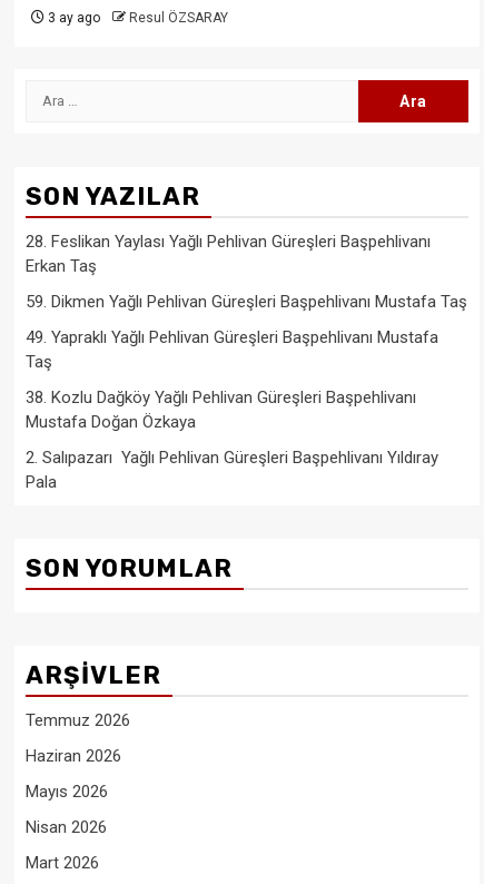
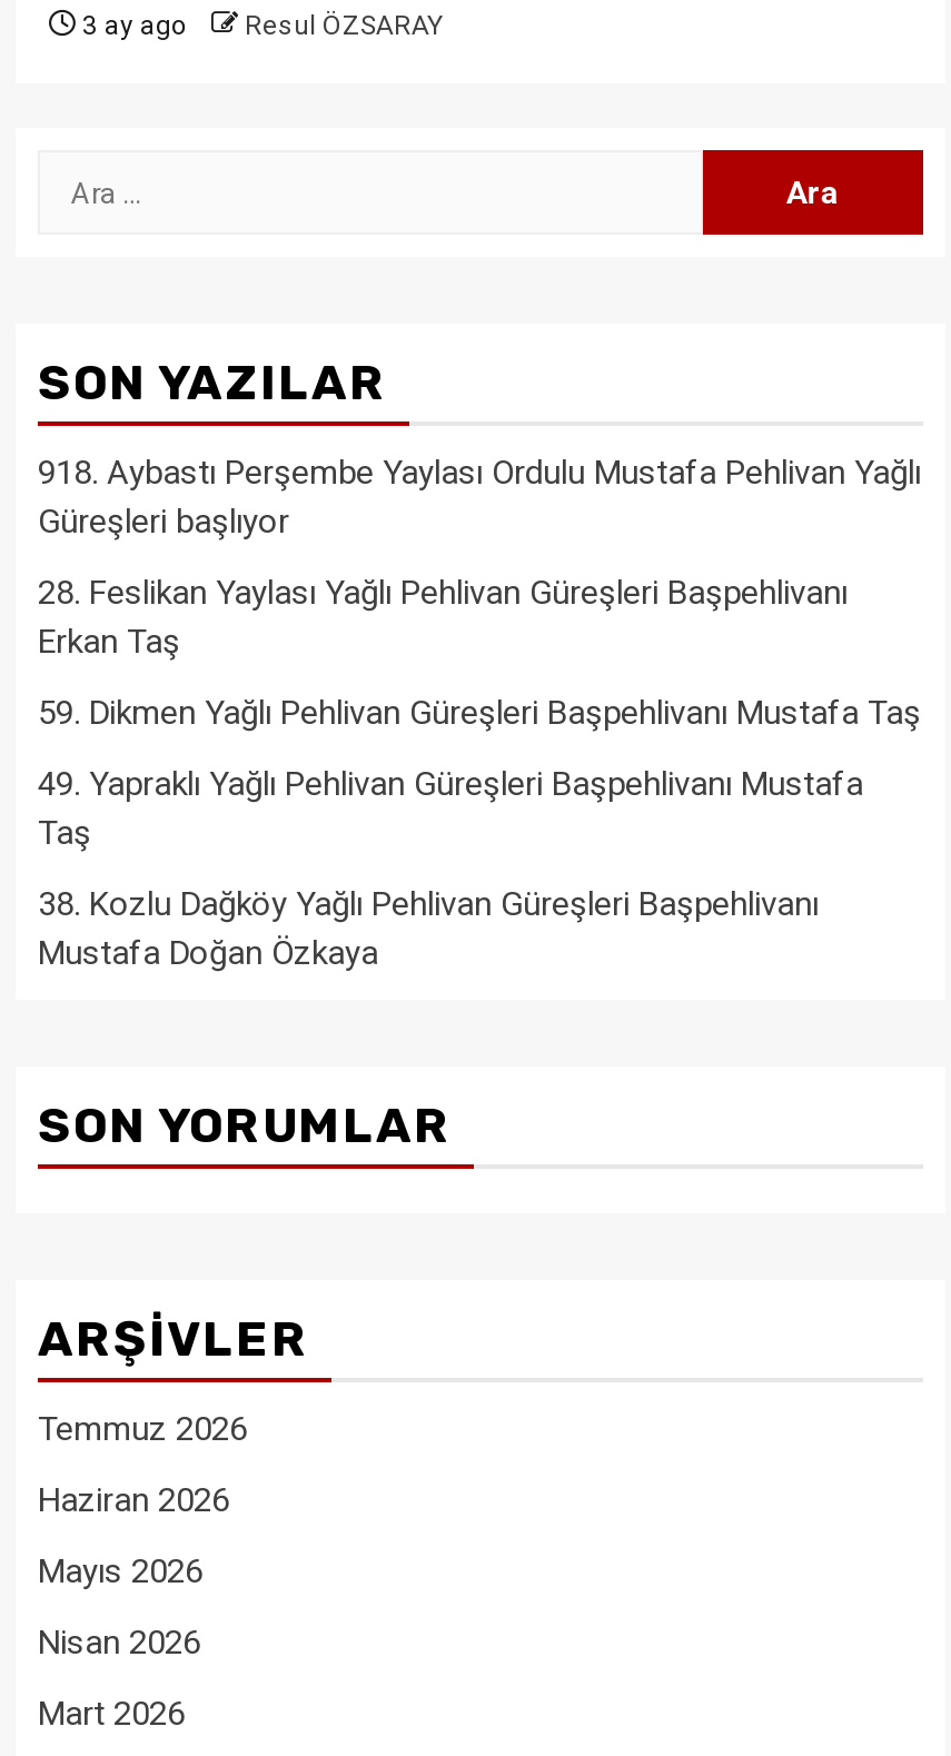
none -> [38,454,921,543] 918. Aybastı Perşembe Yaylası Ordulu Mustafa Pehlivan Yağlı | Güreşleri başlıyor
moved [26,231,467,432] -> [38,574,921,975]: 28. Feslikan Yaylası Yağlı Pehlivan Güreşleri Başpehlivanı | Erkan Taş | 59. Dikmen Yağlı Pehlivan Güreşleri Başpehlivanı Mustafa Taş | 49. Yapraklı Yağlı Pehlivan Güreşleri Başpehlivanı Mustafa | Taş | 38. Kozlu Dağköy Yağlı Pehlivan Güreşleri Başpehlivanı | Mustafa Doğan Özkaya
[26,447,438,492] 2. Salıpazarı Yağlı Pehlivan Güreşleri Başpehlivanı Yıldıray | Pala -> none

